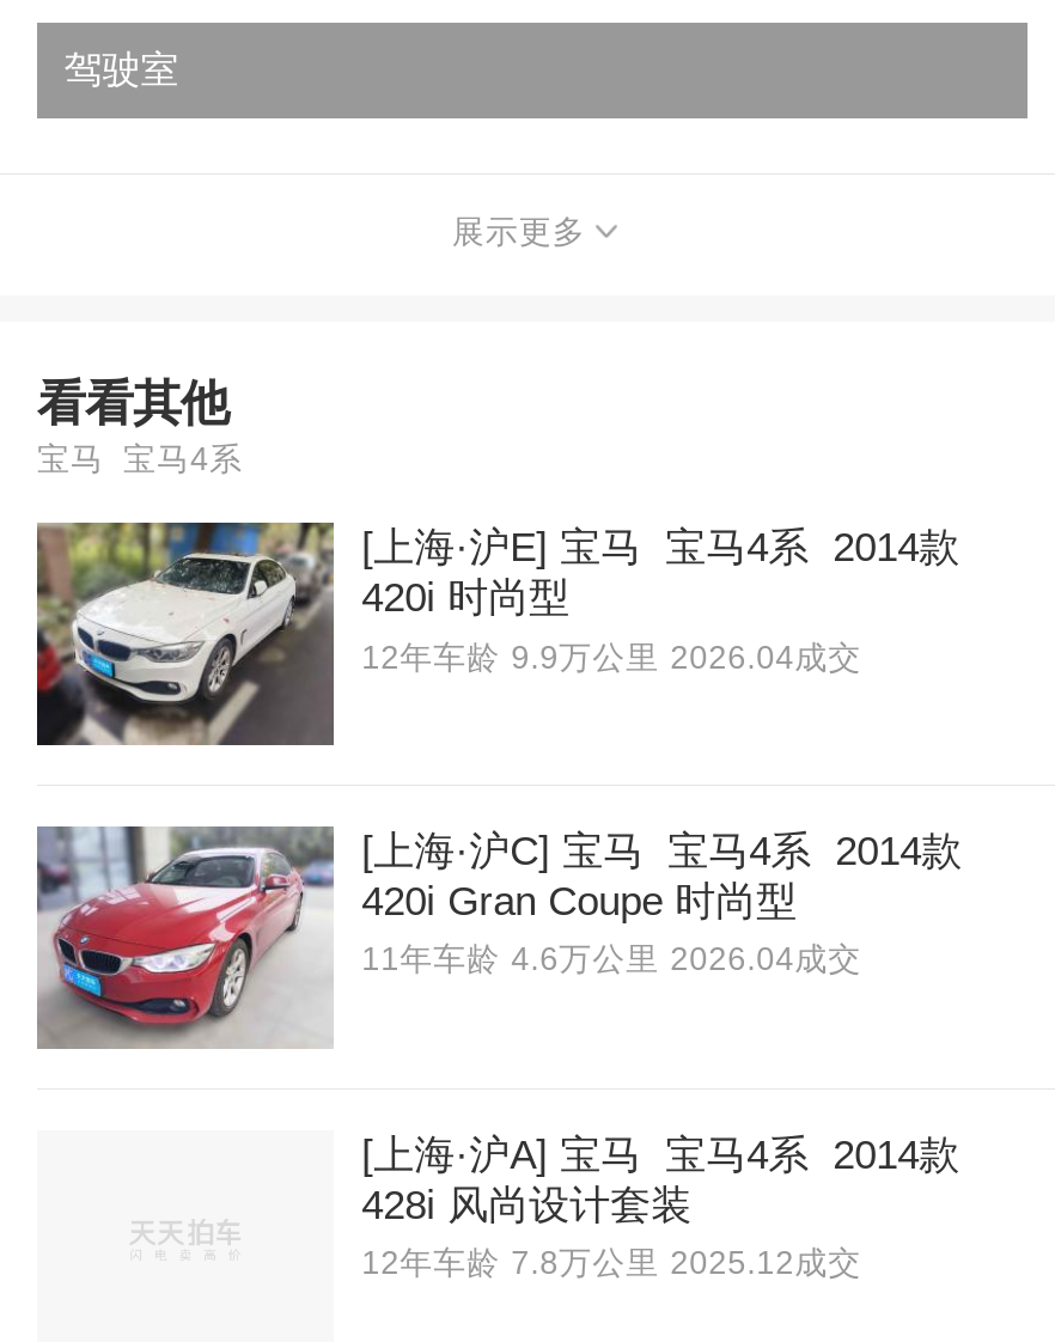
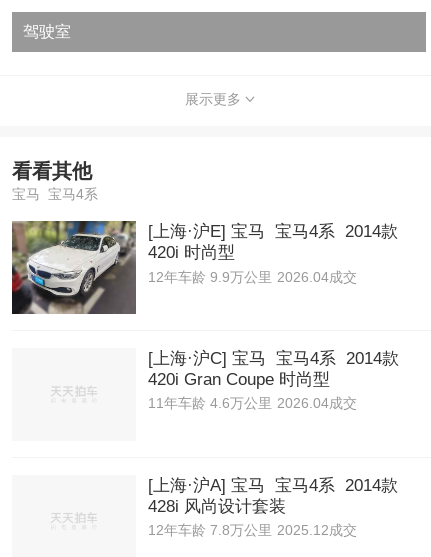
[35,824,336,1051] [image] -> none

